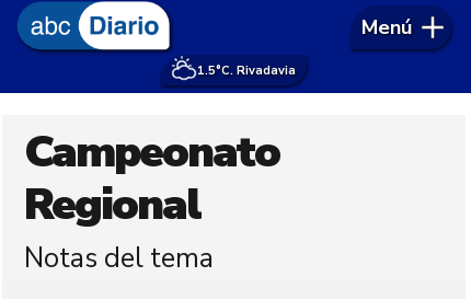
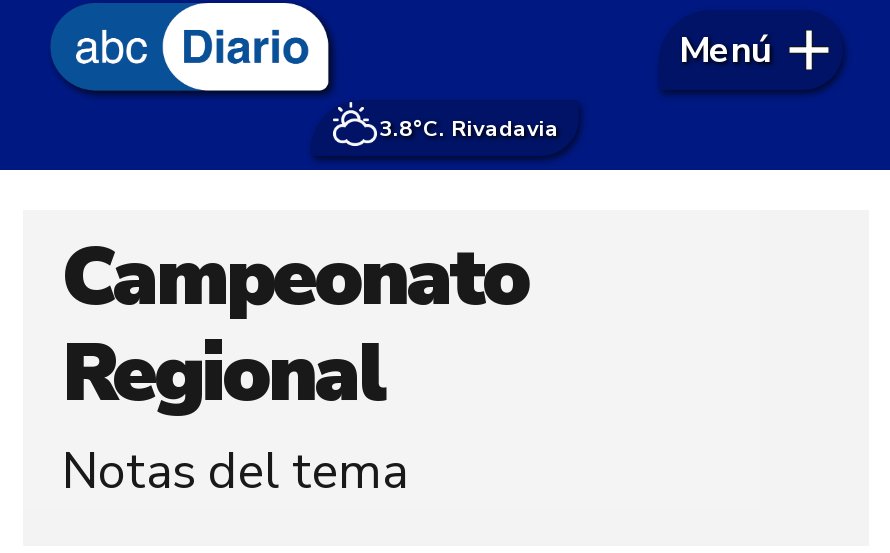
[197,62,296,78] 1.5°C. Rivadavia -> [379,113,559,143] 3.8°C. Rivadavia

